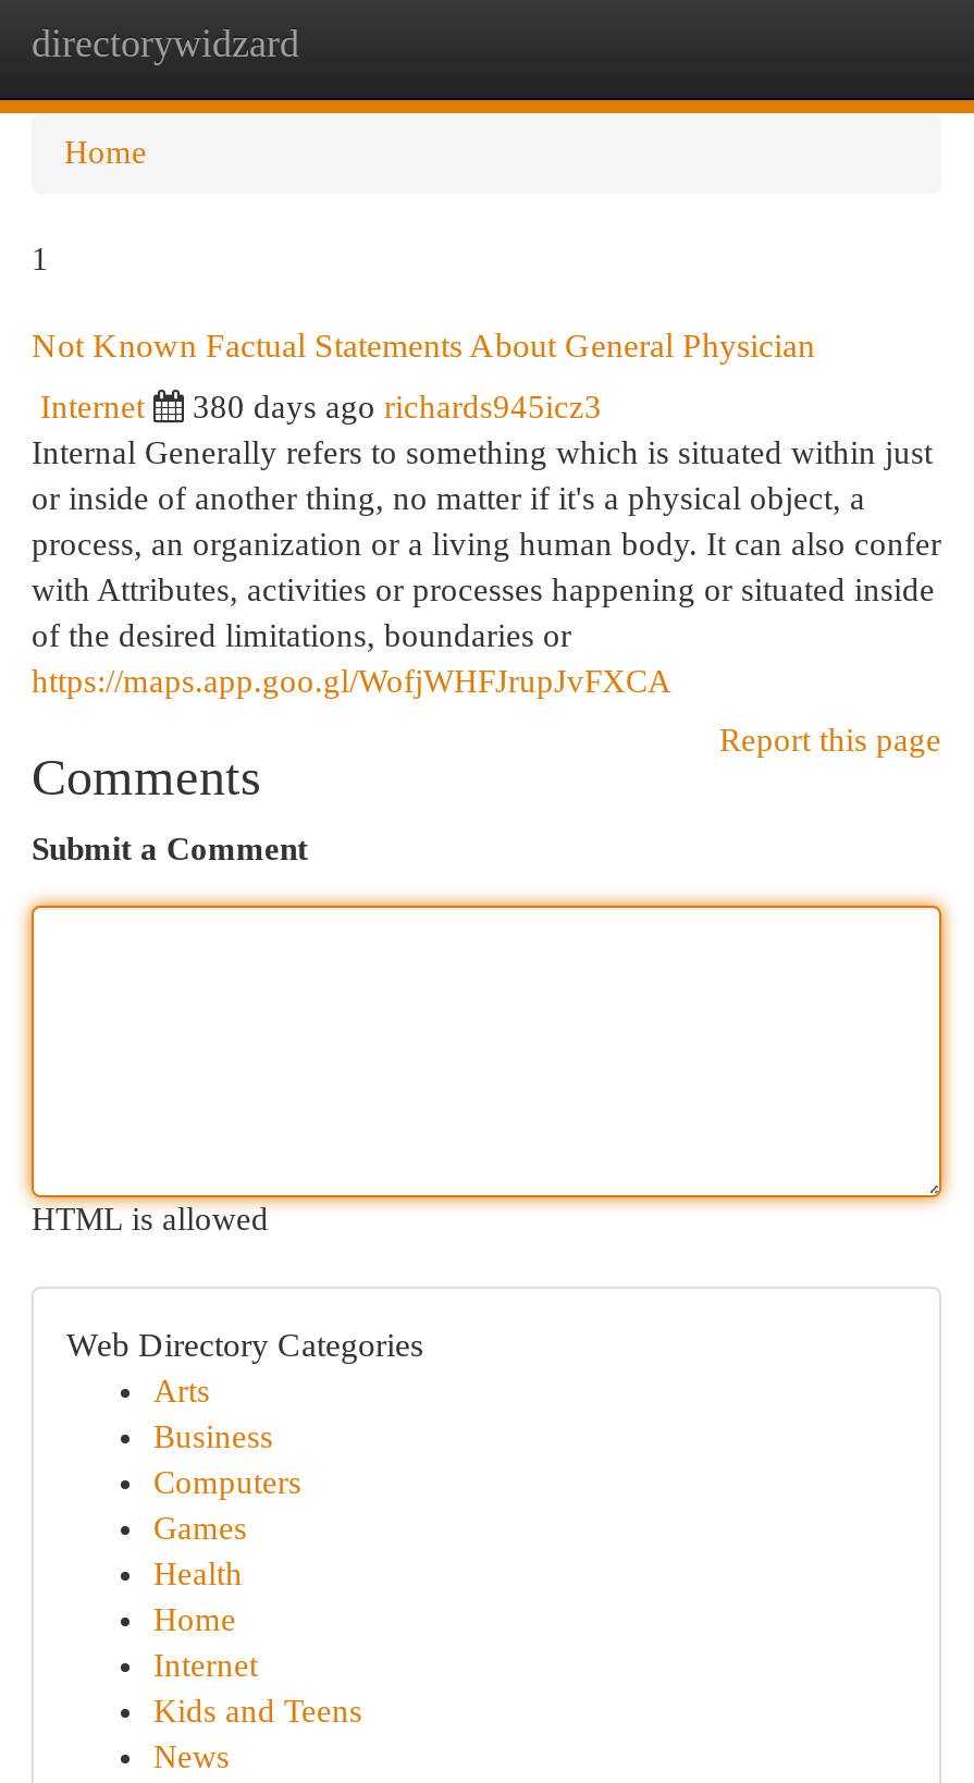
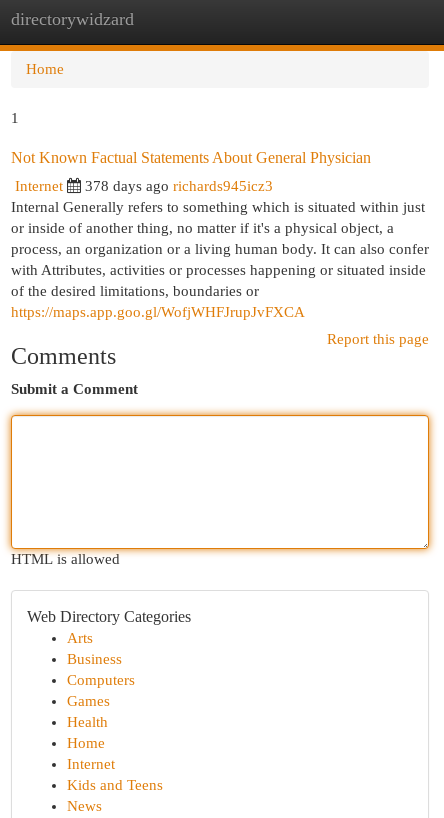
[193,390,602,425] 380 days ago richards945icz3 -> [85,178,273,194] 378 days ago richards945icz3

